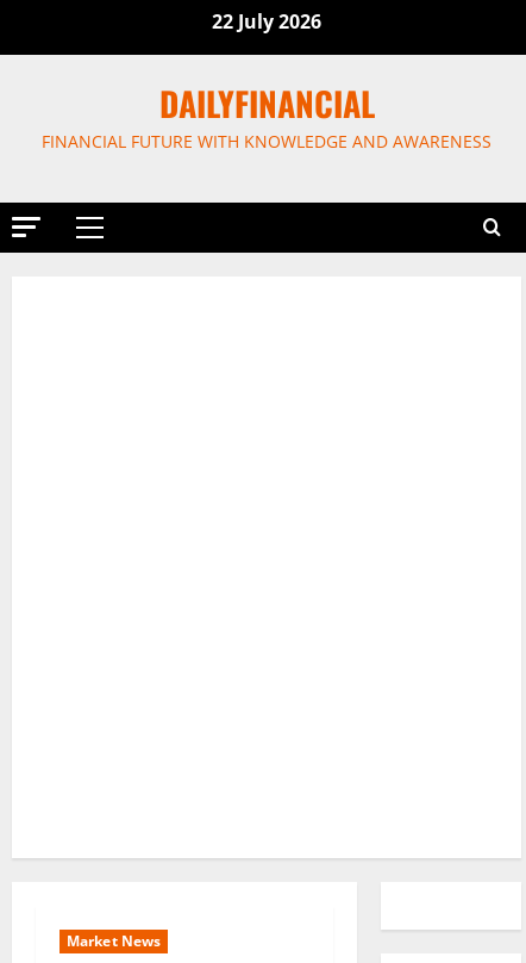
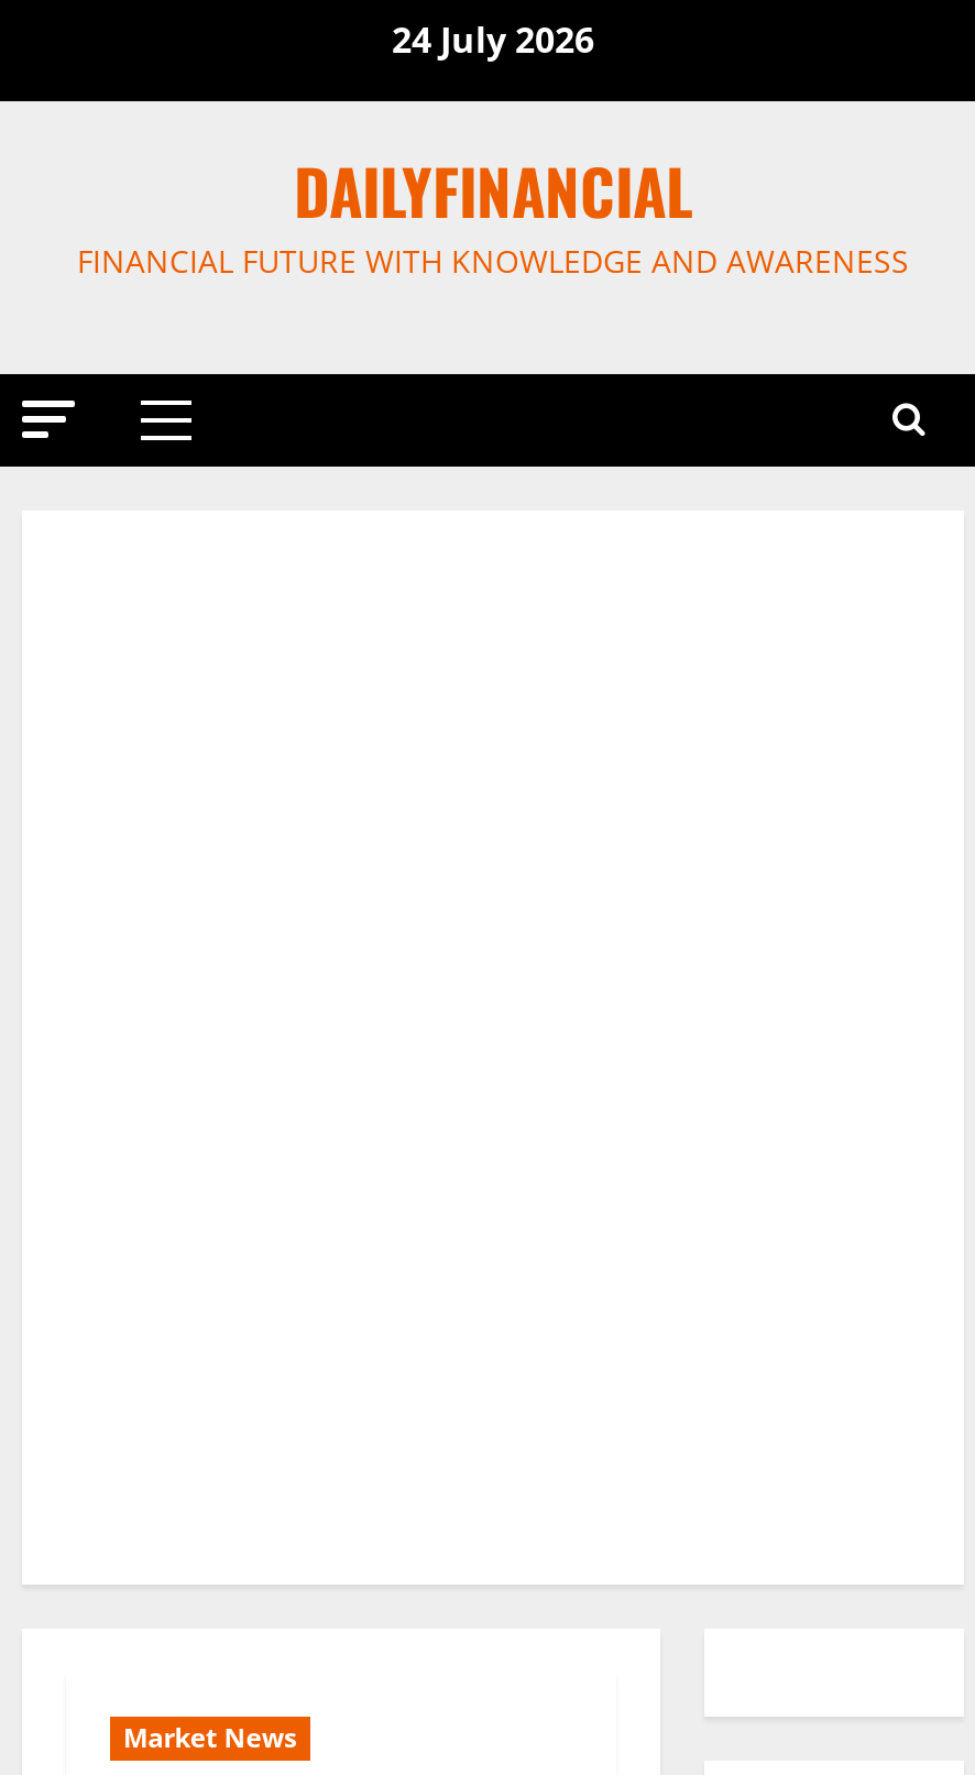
[212,8,321,35] 22 July 2026 -> [392,15,594,64] 24 July 2026

